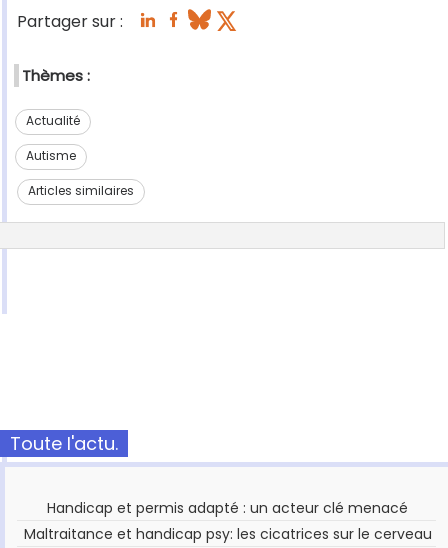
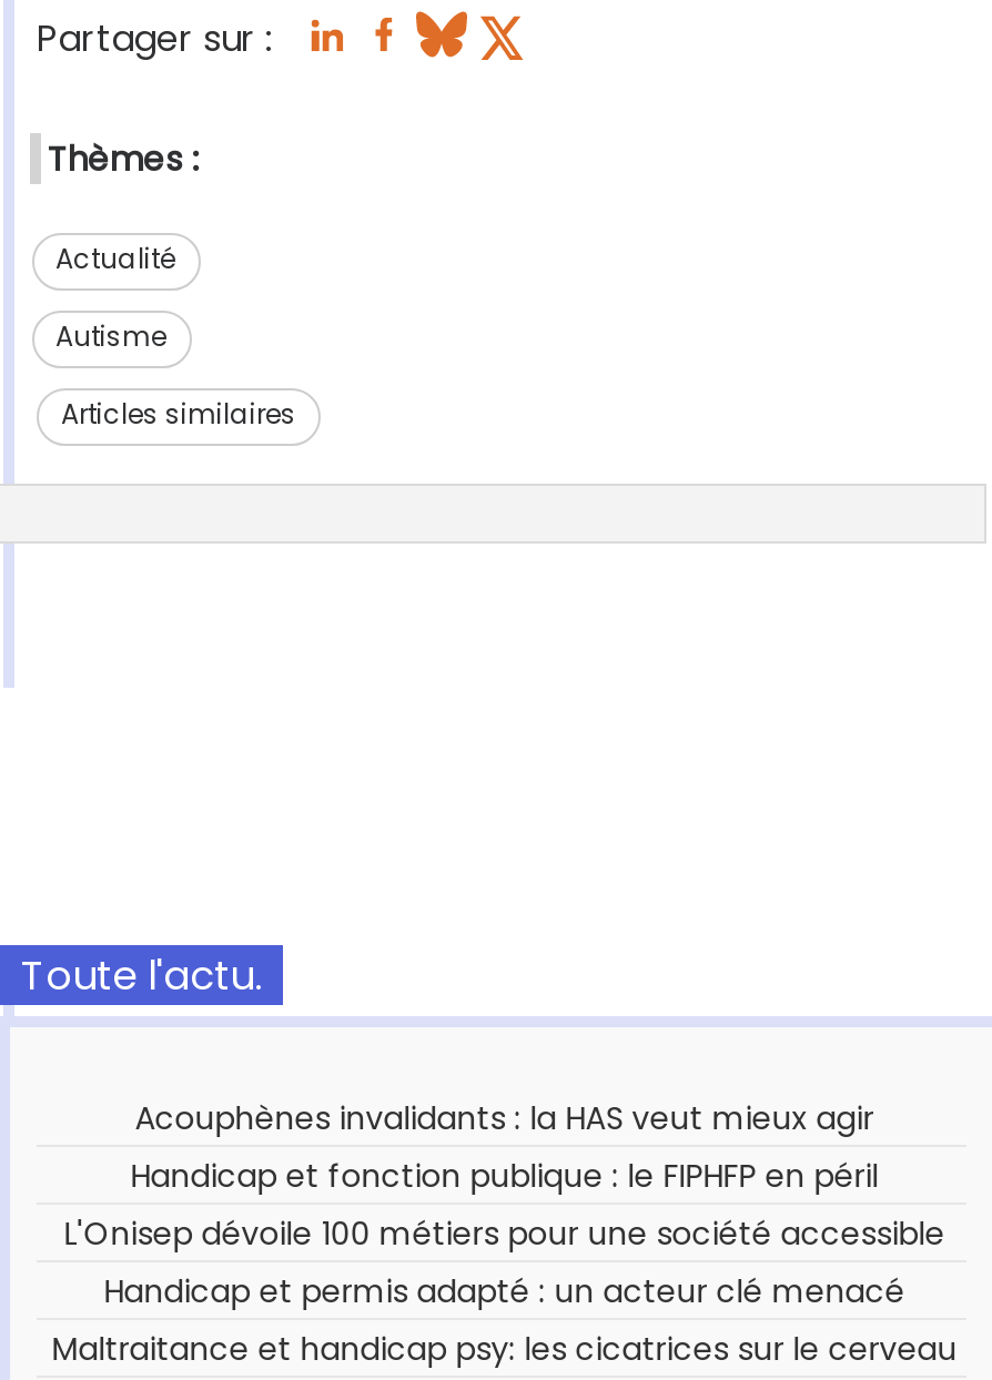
none -> [64,1096,945,1256] Acouphènes invalidants : la HAS veut mieux agir | Handicap et fonction publique : le FIPHFP en péril | L'Onisep dévoile 100 métiers pour une société accessible

